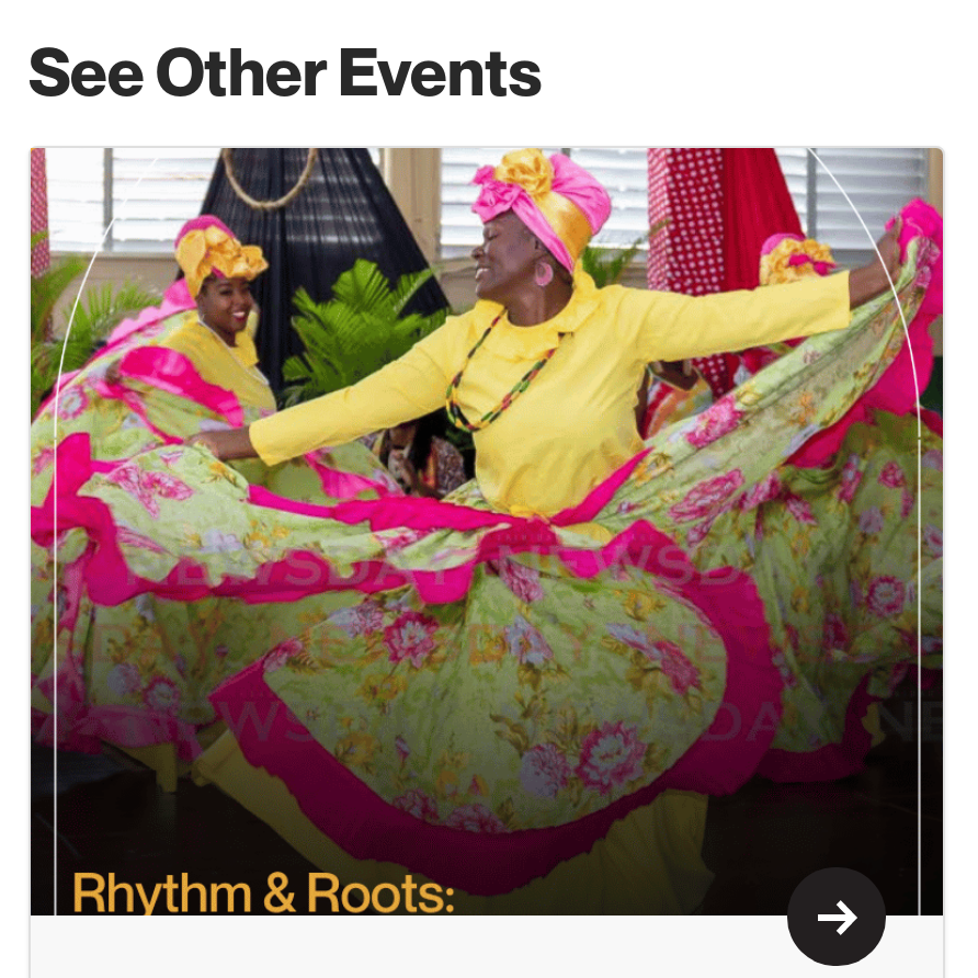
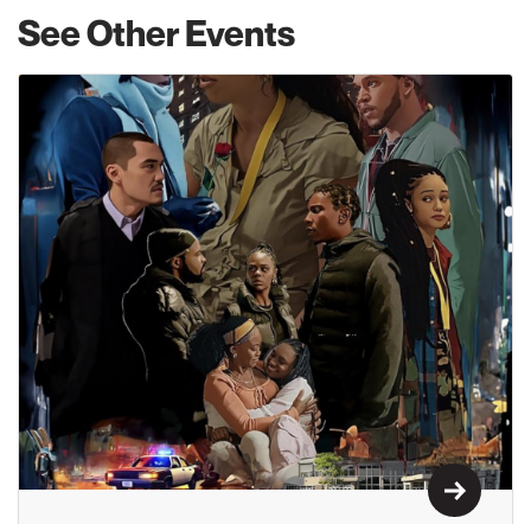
[29,146,945,918] [image] -> [18,74,513,491] [image]

